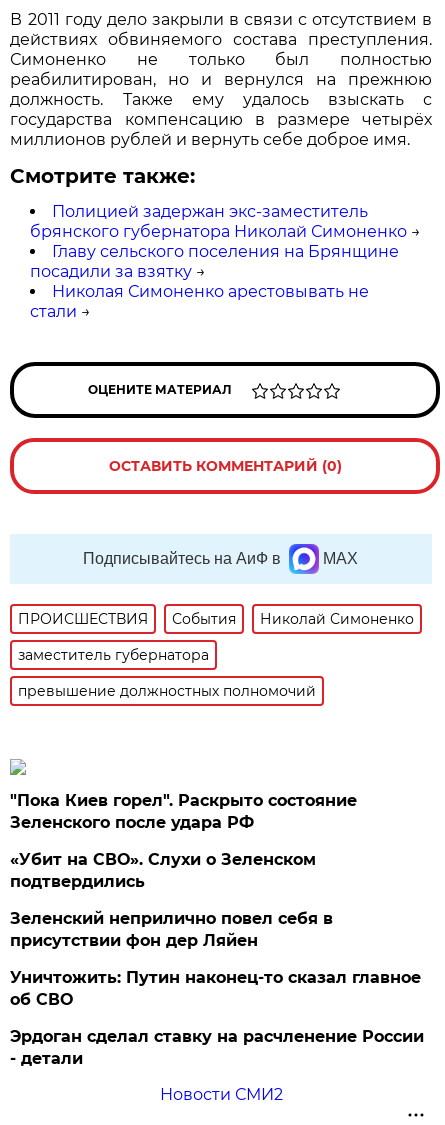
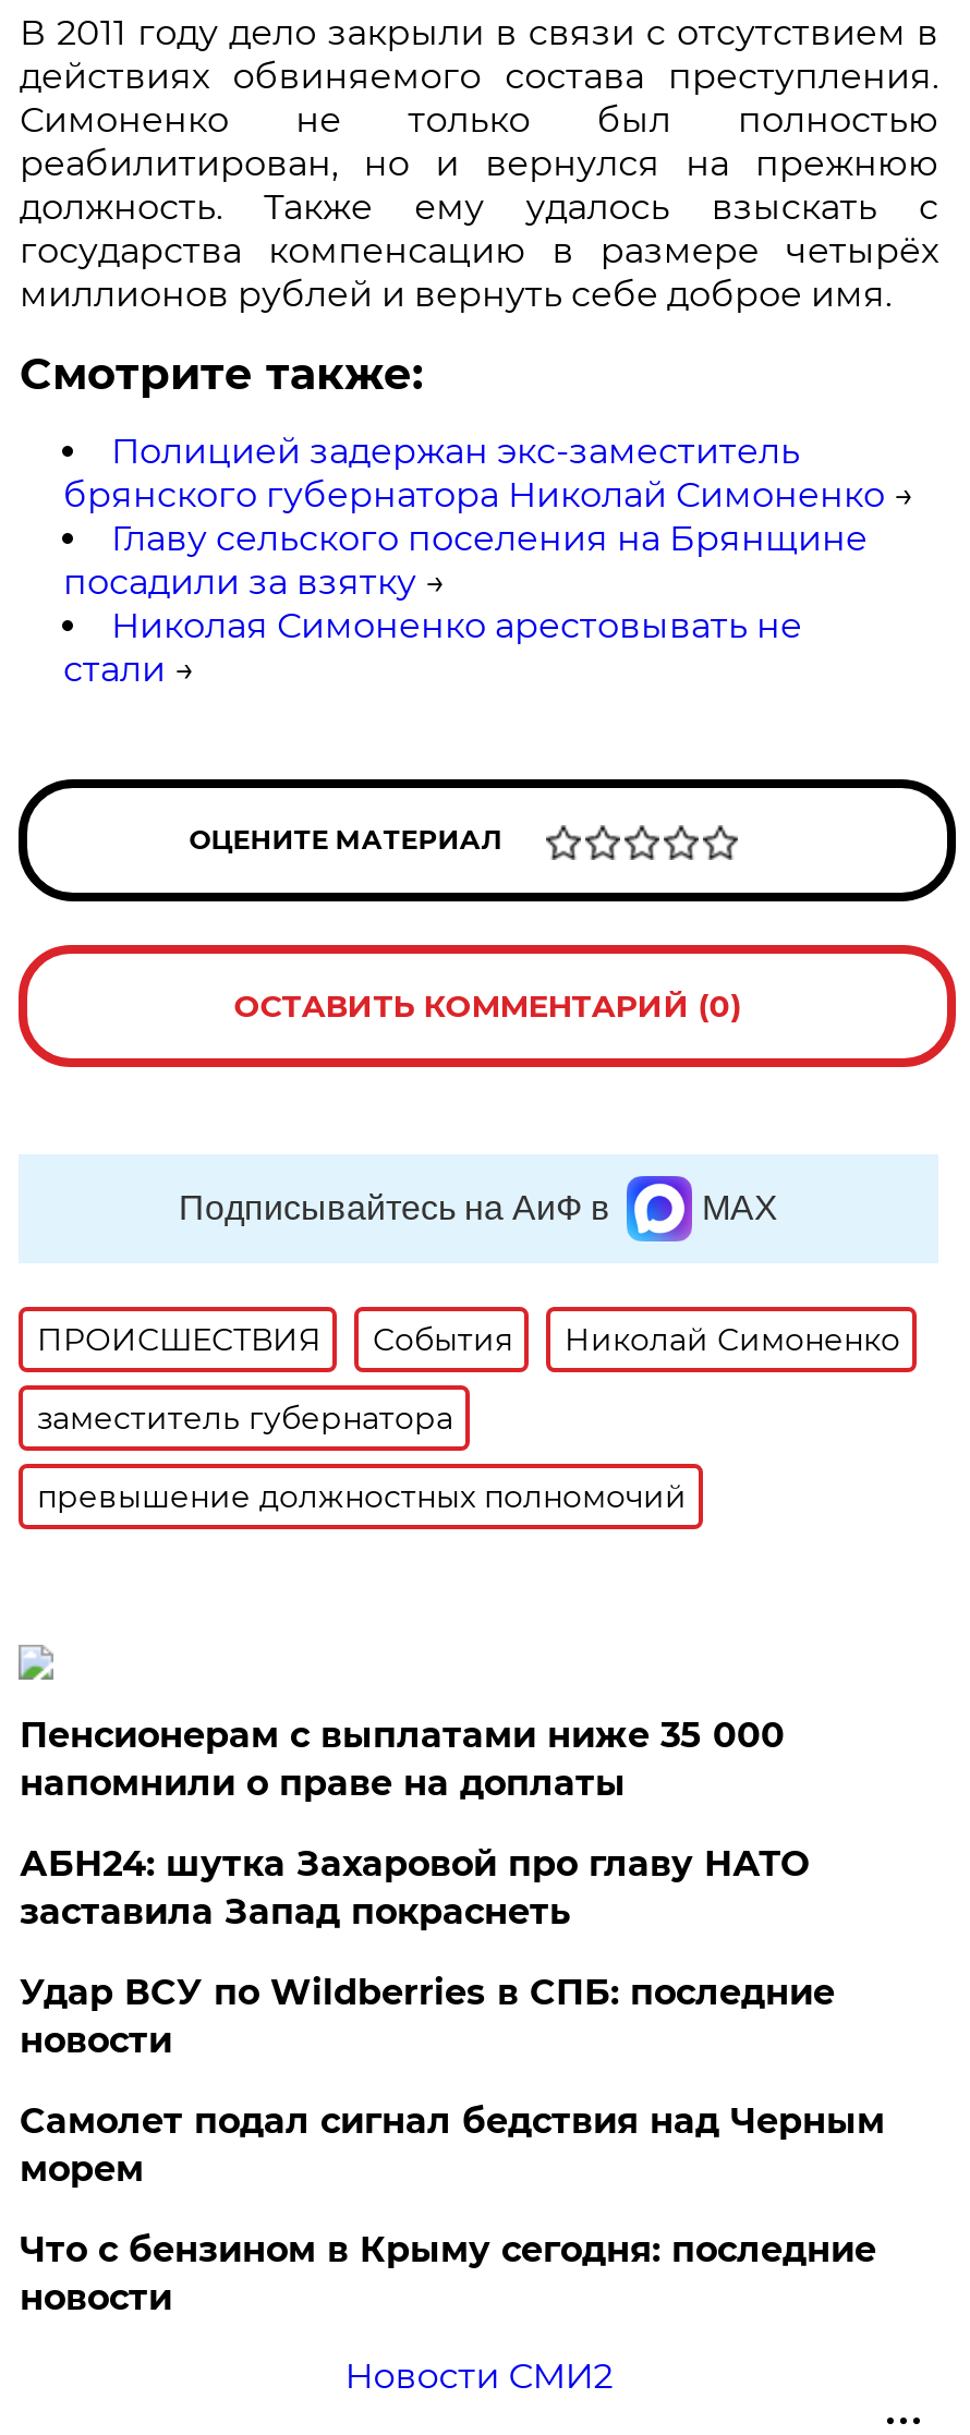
[10,791,357,832] "Пока Киев горел". Раскрыто состояние | Зеленского после удара РФ -> [19,1714,785,1804] Пенсионерам с выплатами ниже 35 000 | напомнили о праве на доплаты
[10,850,316,891] «Убит на СВО». Слухи о Зеленском | подтвердились -> [19,1843,808,1932] АБН24: шутка Захаровой про главу НАТО | заставила Запад покраснеть
[10,909,333,950] Зеленский неприлично повел cебя в | присутствии фон дер Ляйен -> [19,1972,835,2061] Удар ВСУ по Wildberries в СПБ: последние | новости
[10,968,421,1009] Уничтожить: Путин наконец-то сказал главное | об СВО -> [19,2100,885,2190] Самолет подал сигнал бедствия над Черным | морем
[10,1027,424,1068] Эрдоган сделал ставку на расчленение России | - детали -> [19,2229,876,2318] Что с бензином в Крыму сегодня: последние | новости

